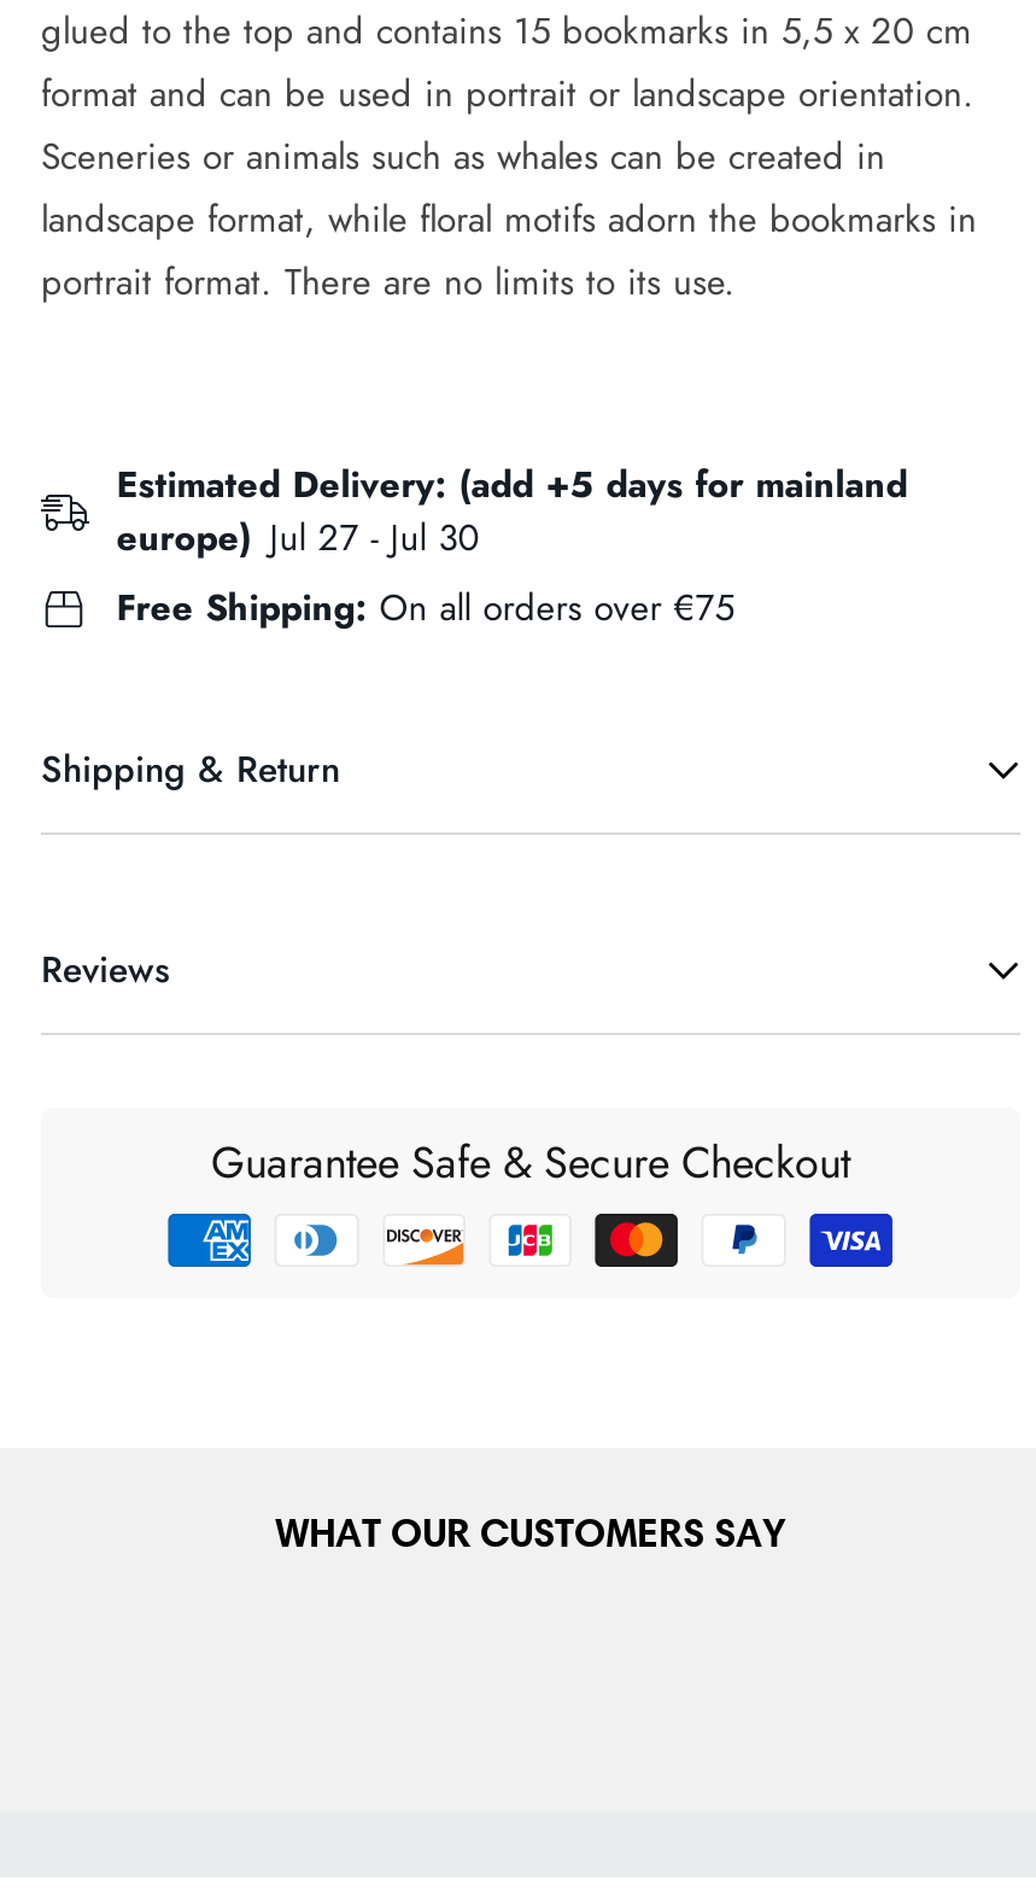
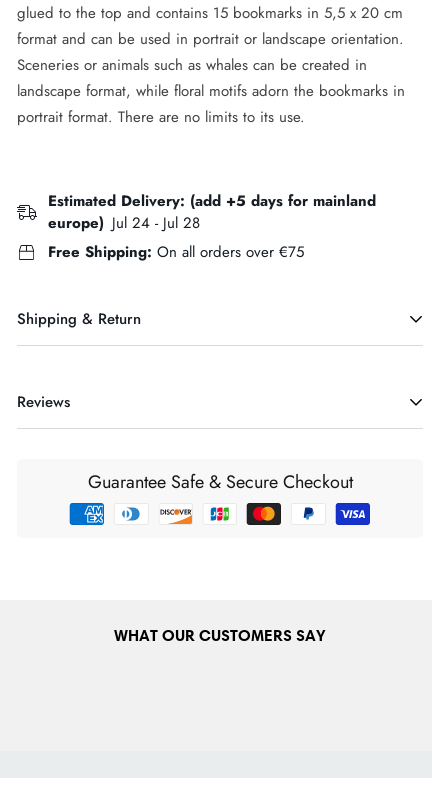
[116,511,480,564] europe) Jul 27 - Jul 30 -> [48,212,200,234] europe) Jul 24 - Jul 28

